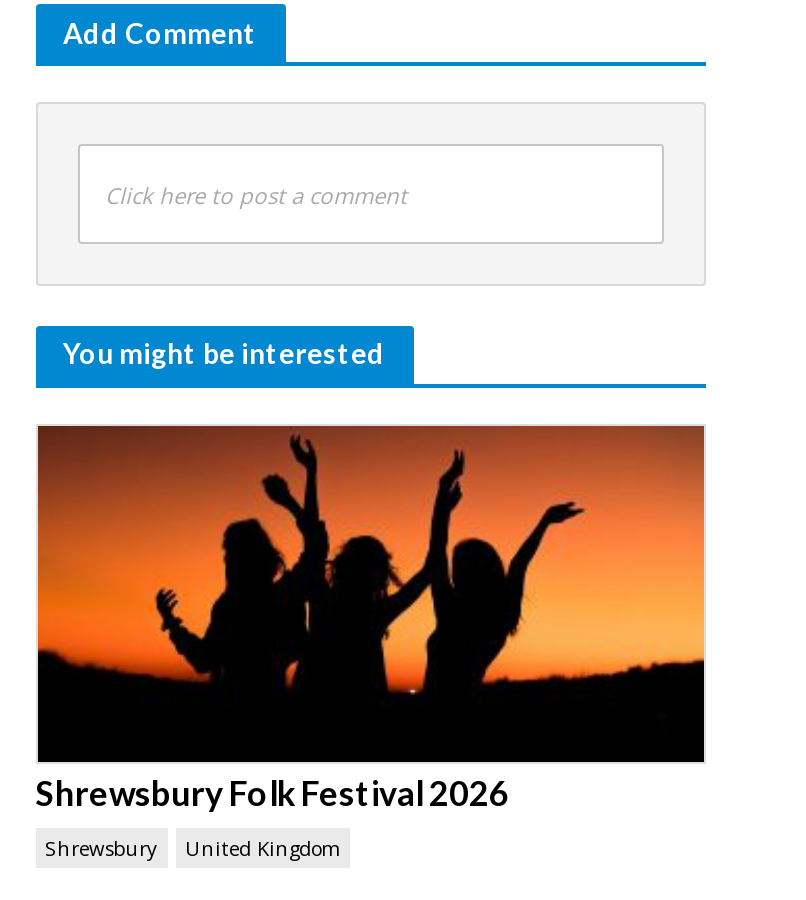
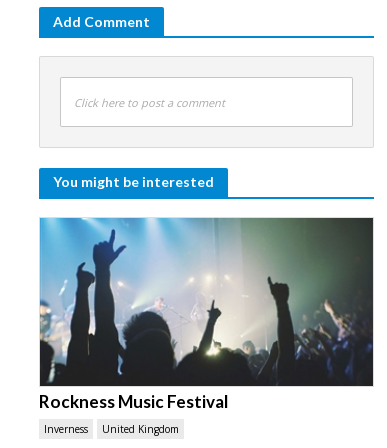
[35,424,706,814] [image] | Shrewsbury Folk Festival 2026 -> [38,217,374,412] [image] | Rockness Music Festival
[45,834,157,862] Shrewsbury -> [43,422,87,436] Inverness

